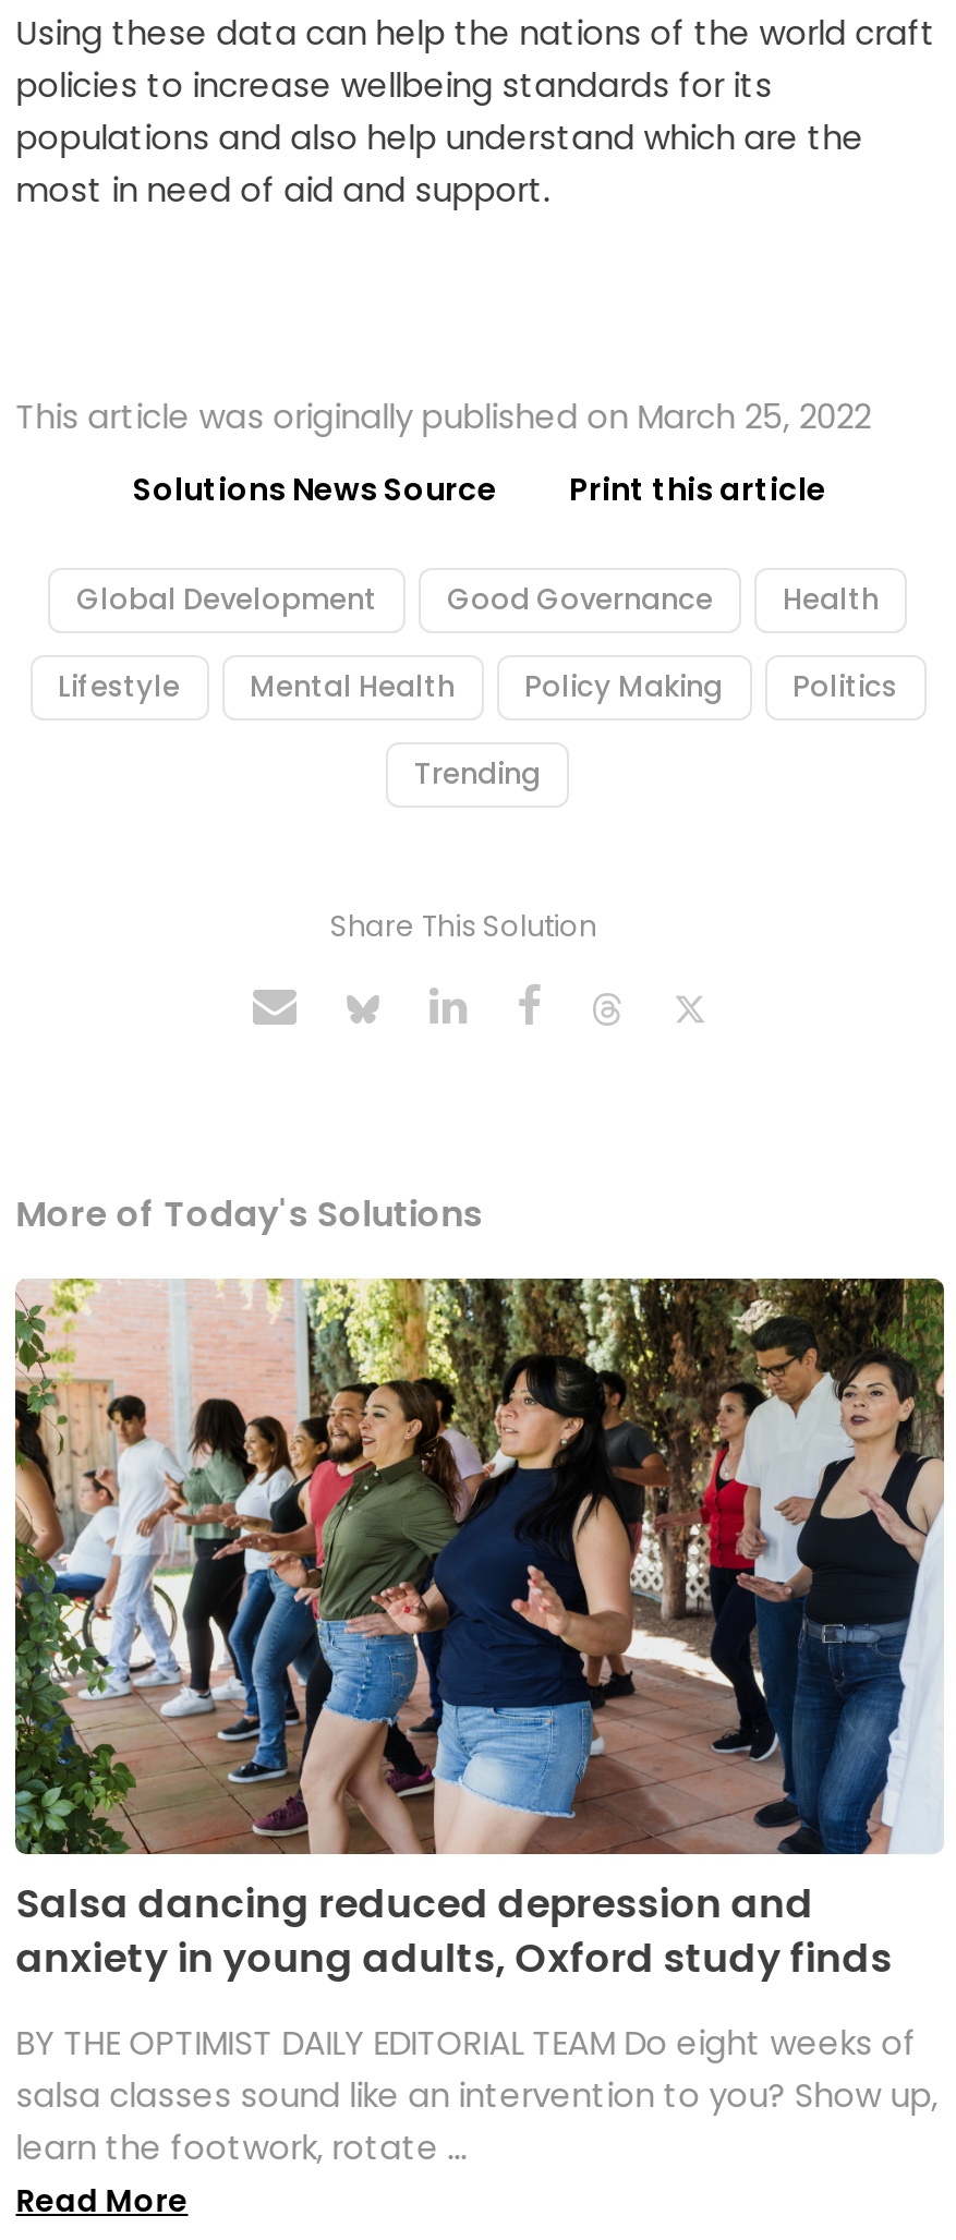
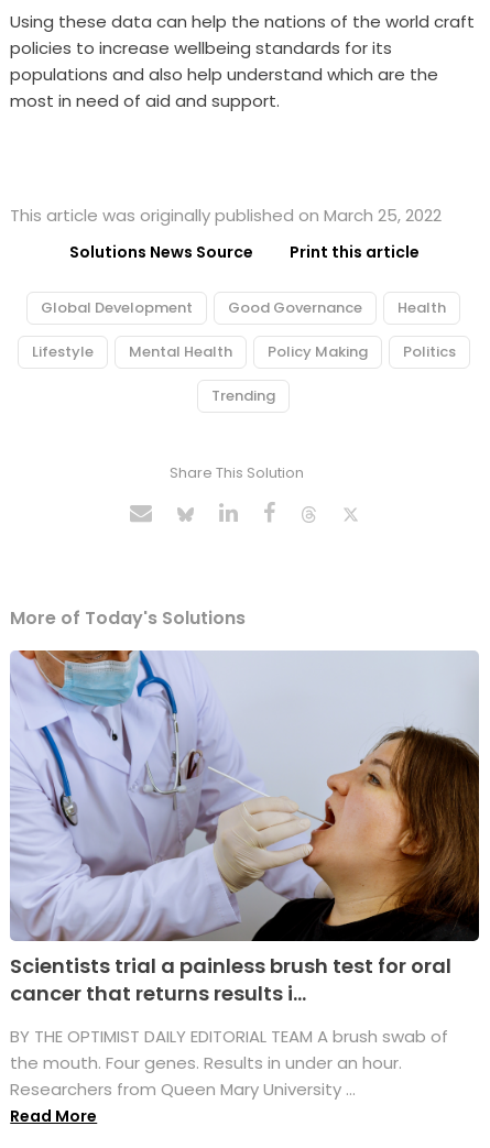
[13,1276,946,1985] [image] | Salsa dancing reduced depression and | anxiety in young adults, Oxford study finds -> [10,649,480,1007] [image] | Scientists trial a painless brush test for oral | cancer that returns results i...
[16,2020,938,2170] BY THE OPTIMIST DAILY EDITORIAL TEAM Do eight weeks of | salsa classes sound like an intervention to you? Show up, | learn the footwork, rotate ... -> [10,1025,448,1101] BY THE OPTIMIST DAILY EDITORIAL TEAM A brush swab of | the mouth. Four genes. Results in under an hour. | Researchers from Queen Mary University ...

